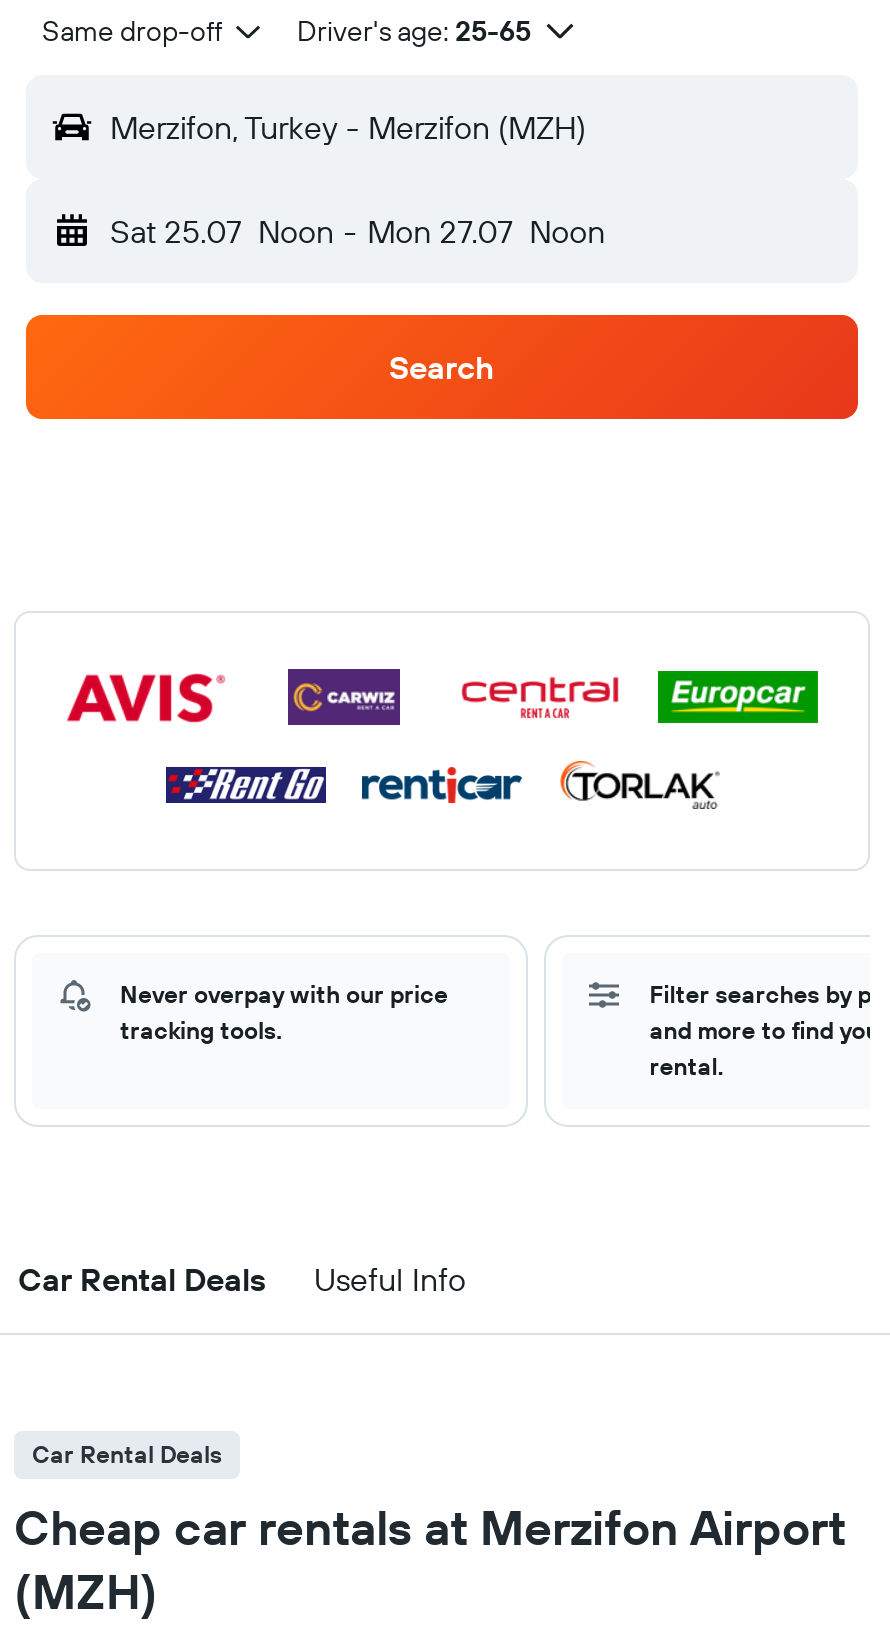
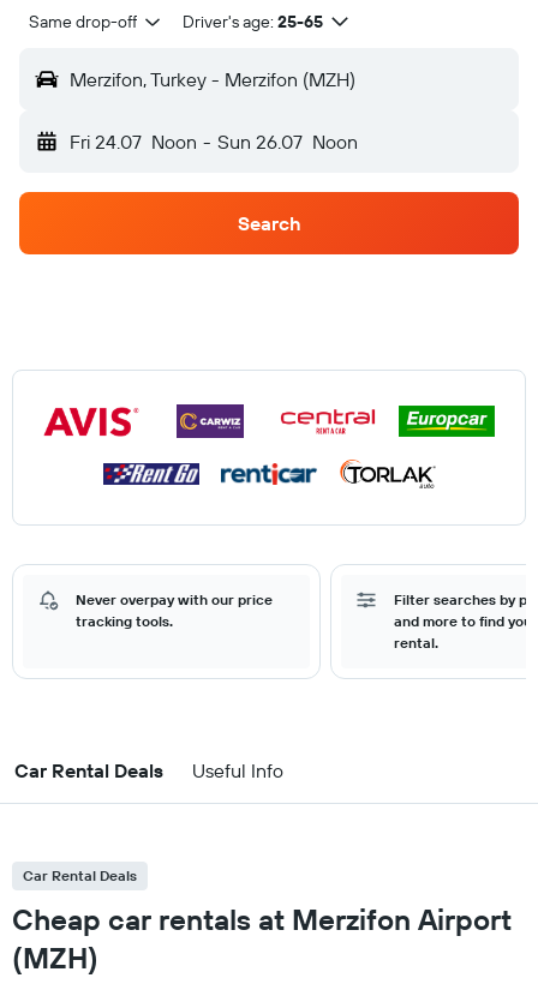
[110,211,605,251] Sat 25.07 Noon - Mon 27.07 Noon -> [70,130,357,154] Fri 24.07 Noon - Sun 26.07 Noon

